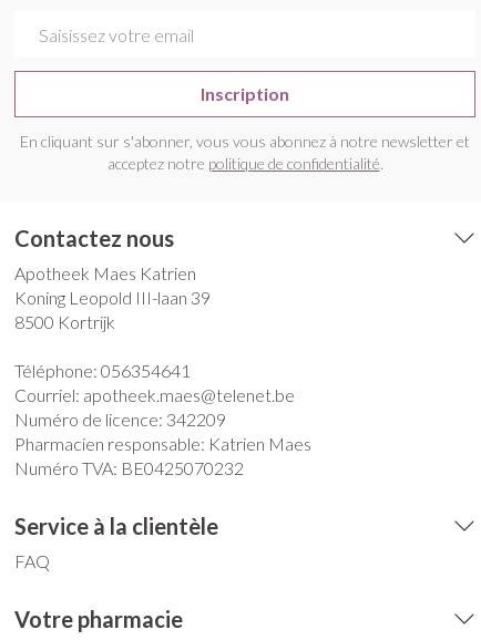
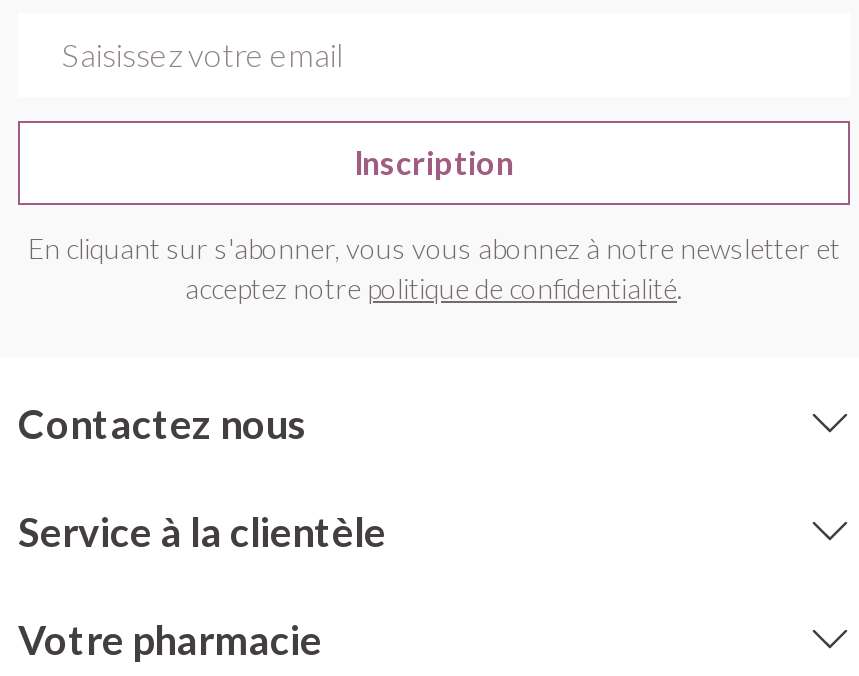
[14,262,311,478] Apotheek Maes Katrien | Koning Leopold III-laan 39 | 8500 Kortrijk | Téléphone: 056354641 | Courriel: apotheek.maes@telenet.be | Numéro de licence: 342209 | Pharmacien responsable: Katrien Maes | Numéro TVA: BE0425070232 -> none
[14,550,50,571] FAQ -> none

